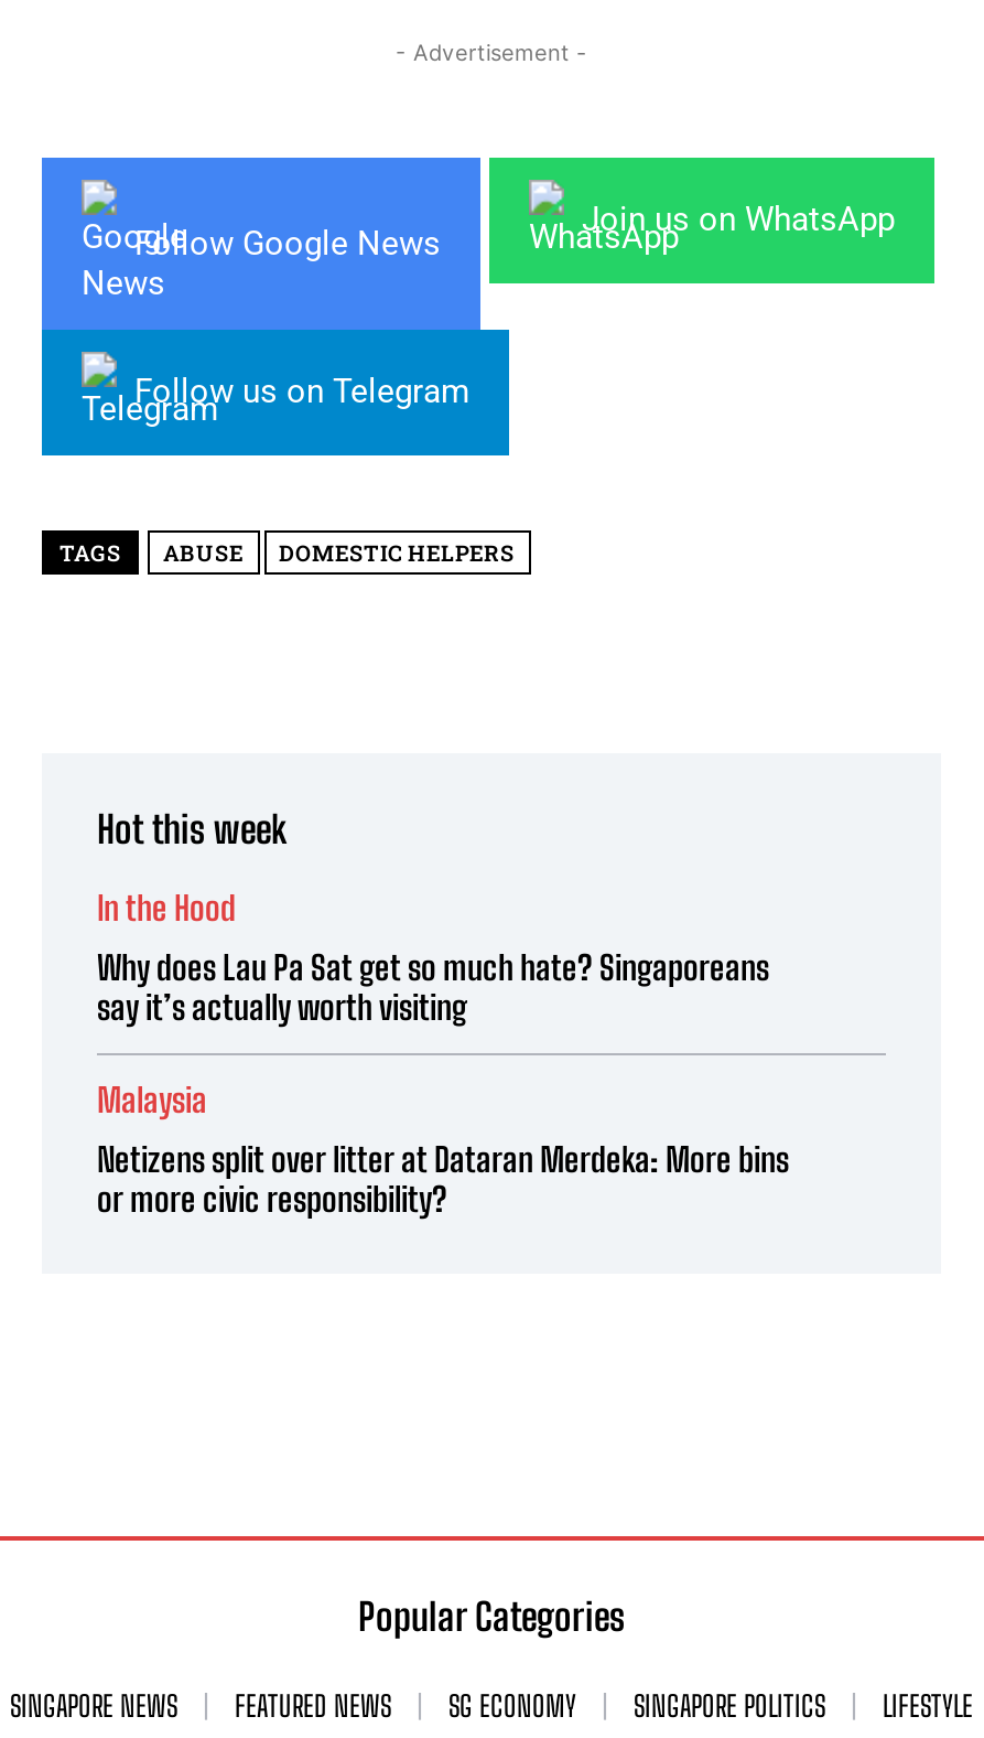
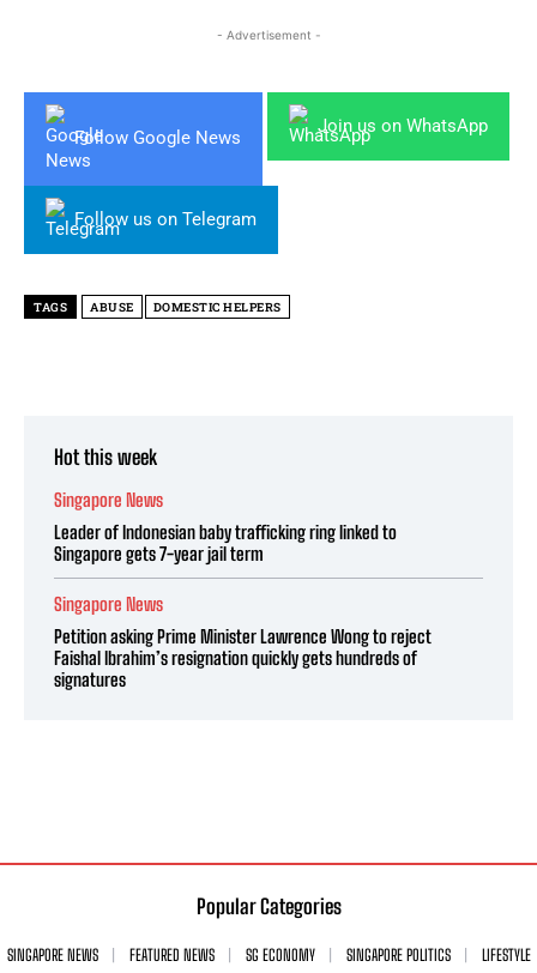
[97,887,236,927] In the Hood -> [54,489,163,510] Singapore News
[97,947,769,1026] Why does Lau Pa Sat get so much hate? Singaporeans | say it’s actually worth visiting -> [54,521,397,564] Leader of Indonesian baby trafficking ring linked to | Singapore gets 7-year jail term
[97,1079,207,1119] Malaysia -> [54,593,163,614] Singapore News
[97,1139,789,1218] Netizens split over litter at Dataran Merdeka: More bins | or more civic responsibility? -> [54,625,432,690] Petition asking Prime Minister Lawrence Wong to reject | Faishal Ibrahim’s resignation quickly gets hundreds of | signatures

